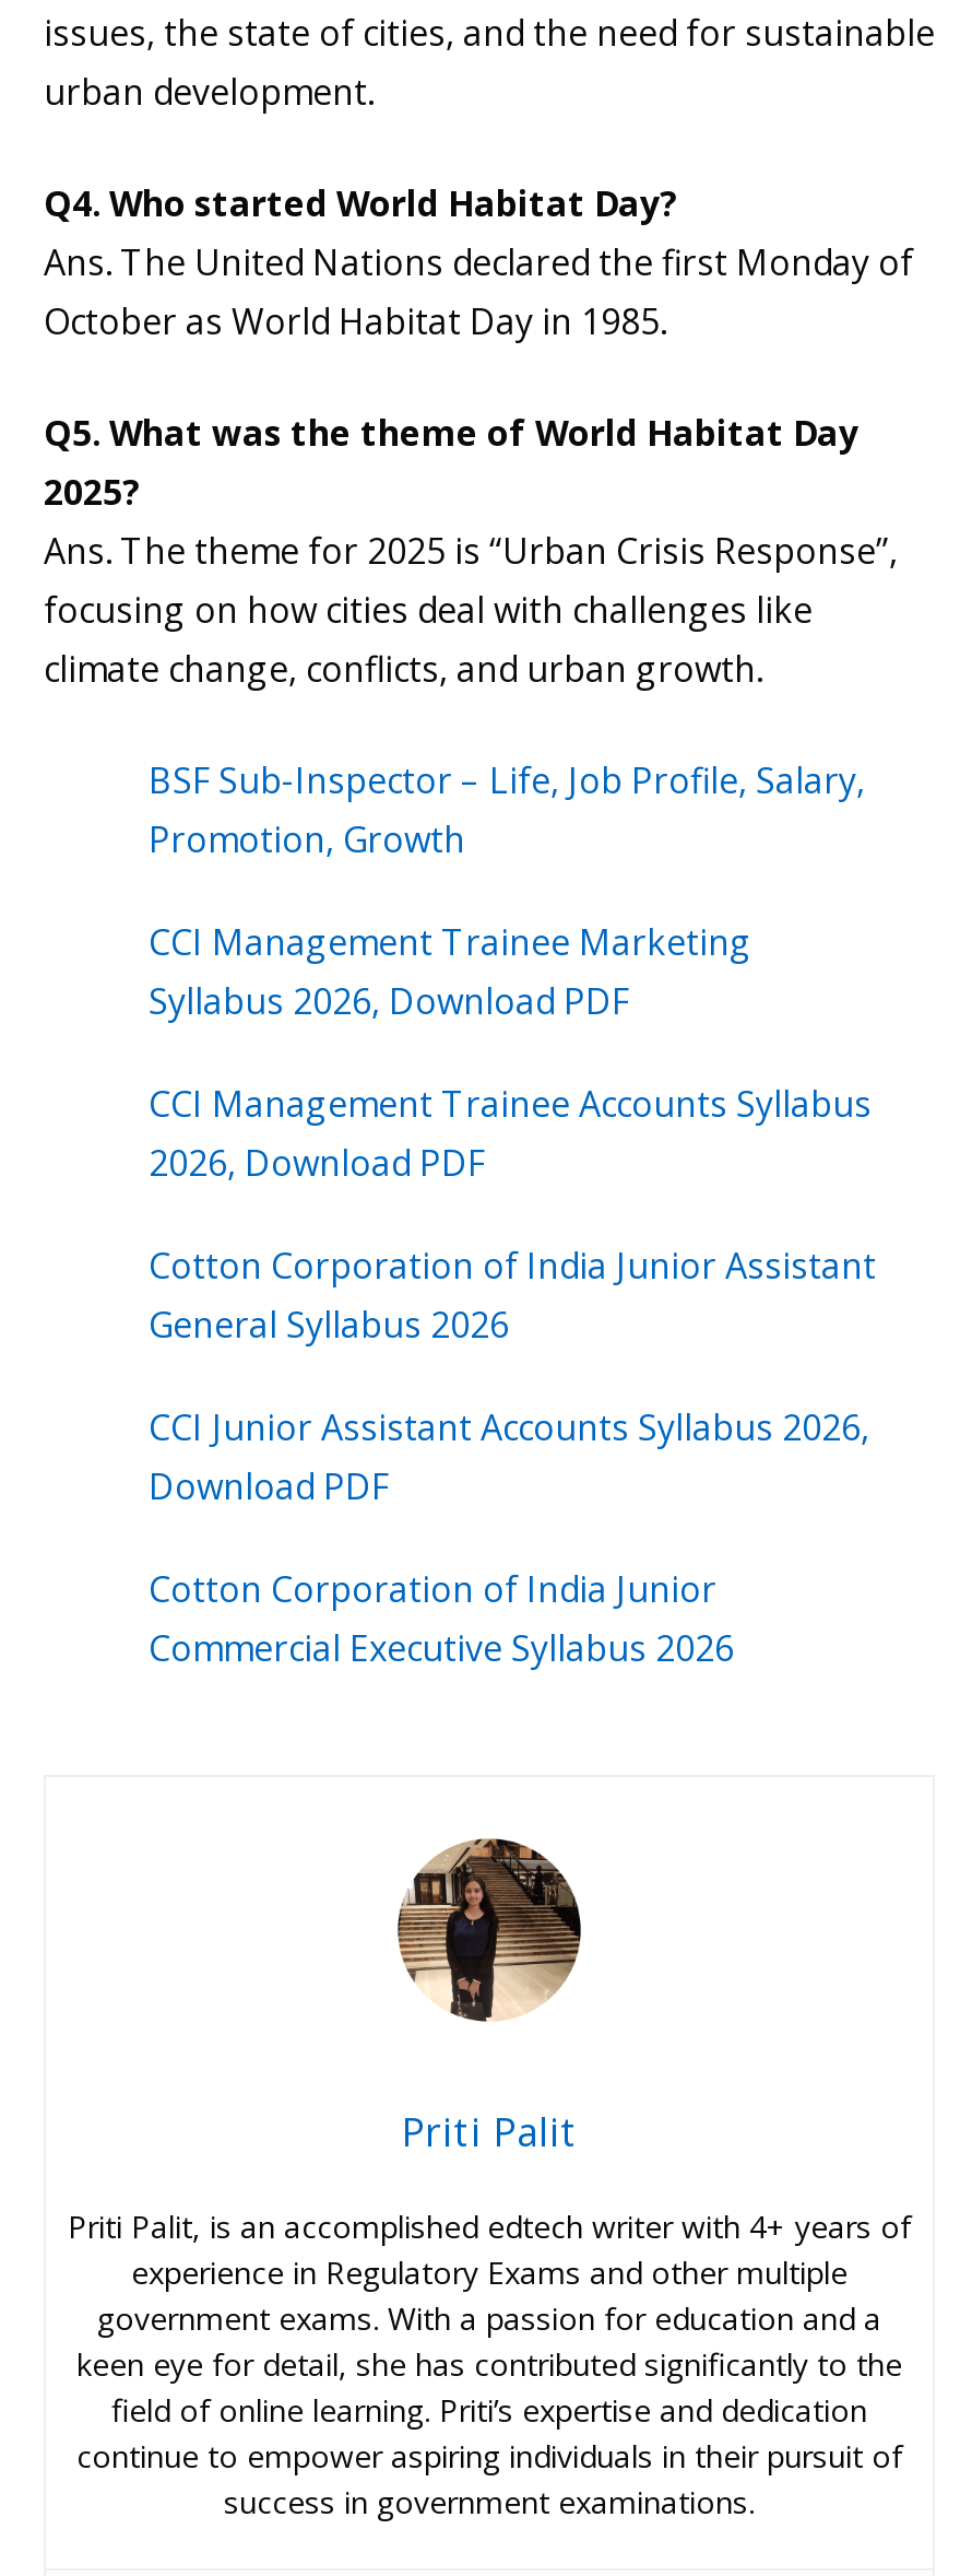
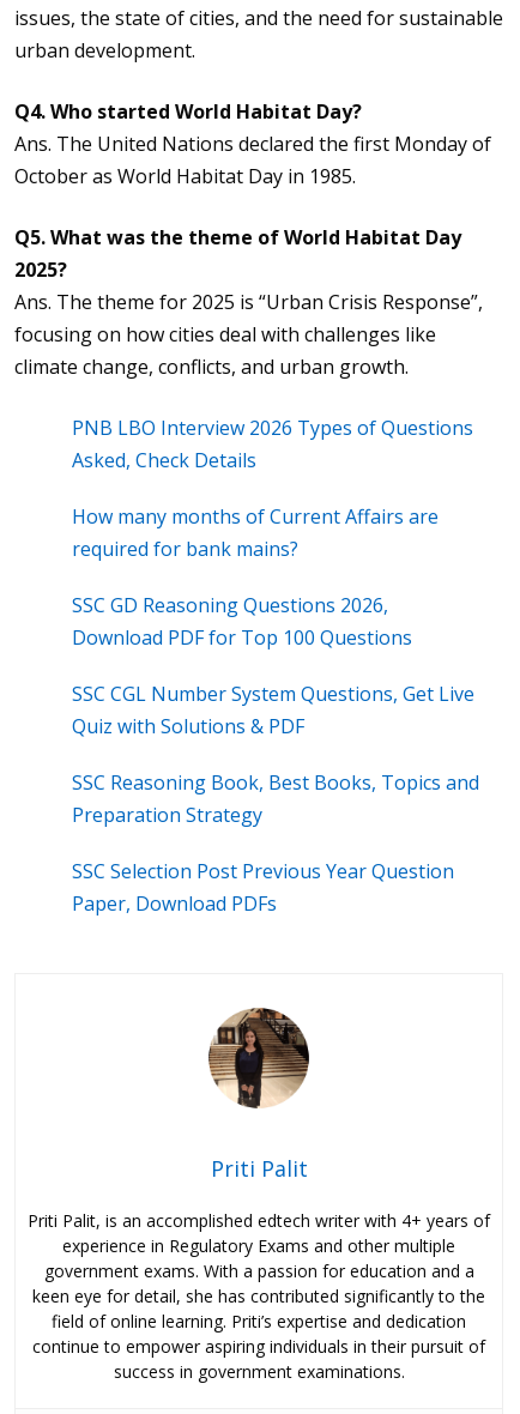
[149,755,865,862] BSF Sub-Inspector – Life, Job Profile, Salary, | Promotion, Growth -> [72,414,473,473] PNB LBO Interview 2026 Types of Questions | Asked, Check Details
[149,917,751,1024] CCI Management Trainee Marketing | Syllabus 2026, Download PDF -> [72,503,439,561] How many months of Current Affairs are | required for bank mains?
[149,1079,872,1186] CCI Management Trainee Accounts Syllabus | 2026, Download PDF -> [72,591,412,650] SSC GD Reasoning Questions 2026, | Download PDF for Top 100 Questions
[149,1240,876,1348] Cotton Corporation of India Junior Assistant | General Syllabus 2026 -> [72,680,474,739] SSC CGL Number System Questions, Get Live | Quiz with Solutions & PDF
[149,1402,869,1509] CCI Junior Assistant Accounts Syllabus 2026, | Download PDF -> [72,769,479,827] SSC Reasoning Book, Best Books, Topics and | Preparation Strategy
[149,1564,734,1671] Cotton Corporation of India Junior | Commercial Executive Syllabus 2026 -> [72,857,454,916] SSC Selection Post Previous Year Question | Paper, Download PDFs

